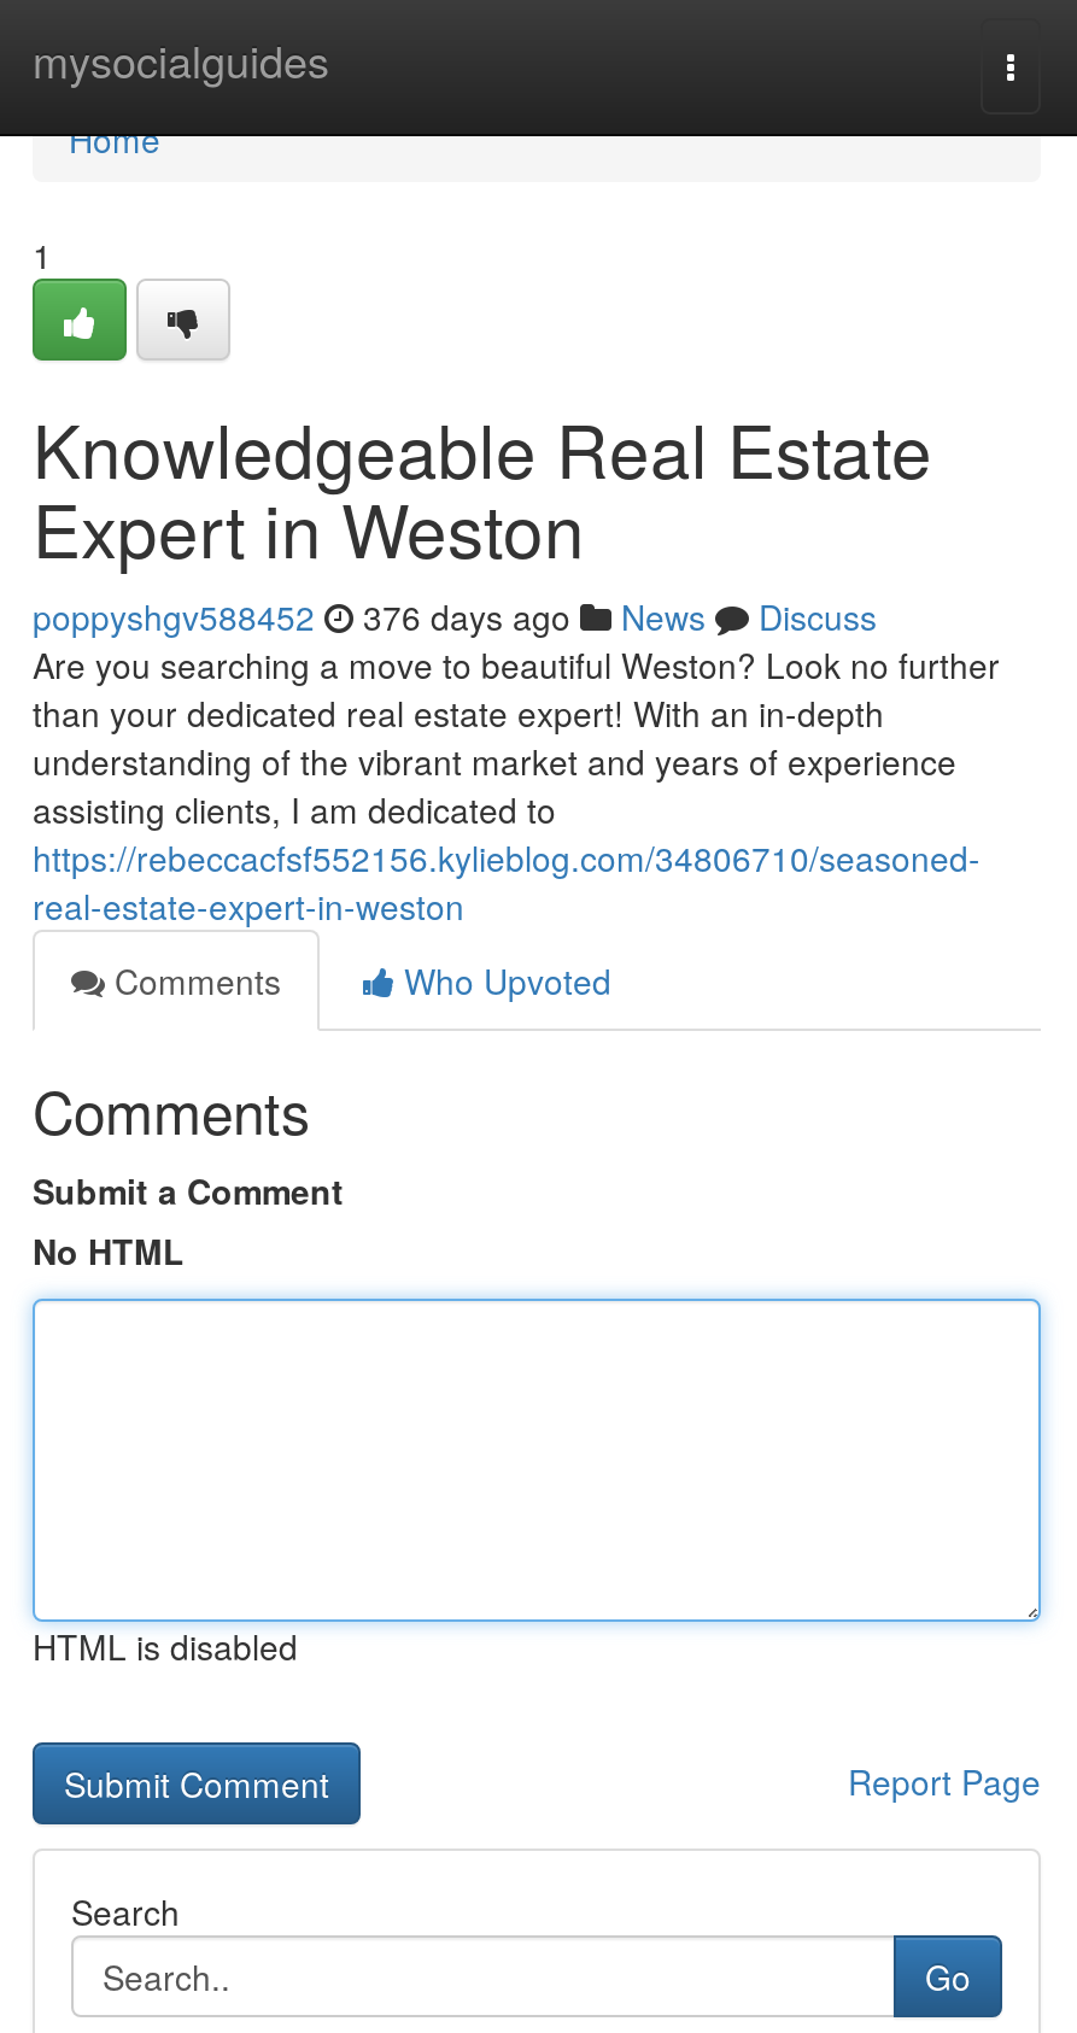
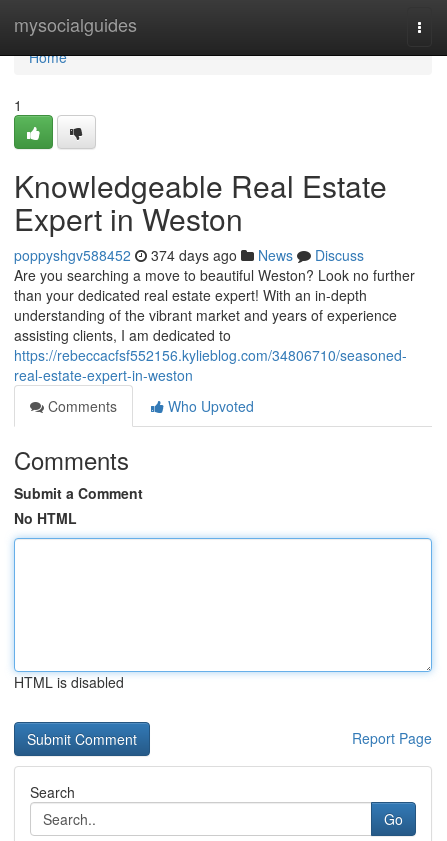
[33,592,877,640] poppyshgv588452 376 days ago News Discuss -> [14,245,364,265] poppyshgv588452 374 days ago News Discuss

